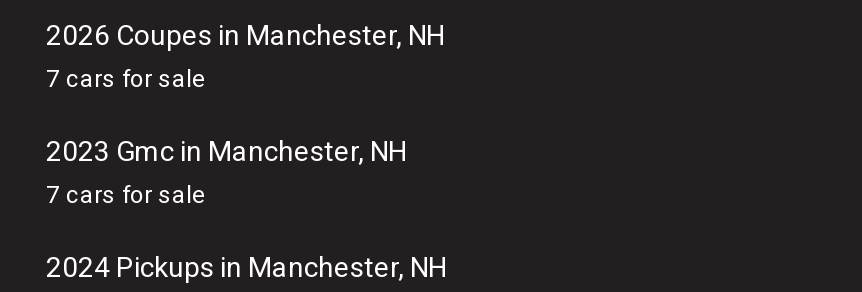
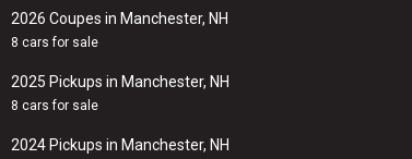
[46,65,206,93] 7 cars for sale -> [11,35,98,50] 8 cars for sale
[46,135,406,167] 2023 Gmc in Manchester, NH -> [11,73,229,90] 2025 Pickups in Manchester, NH
[46,181,206,209] 7 cars for sale -> [11,98,98,113] 8 cars for sale

